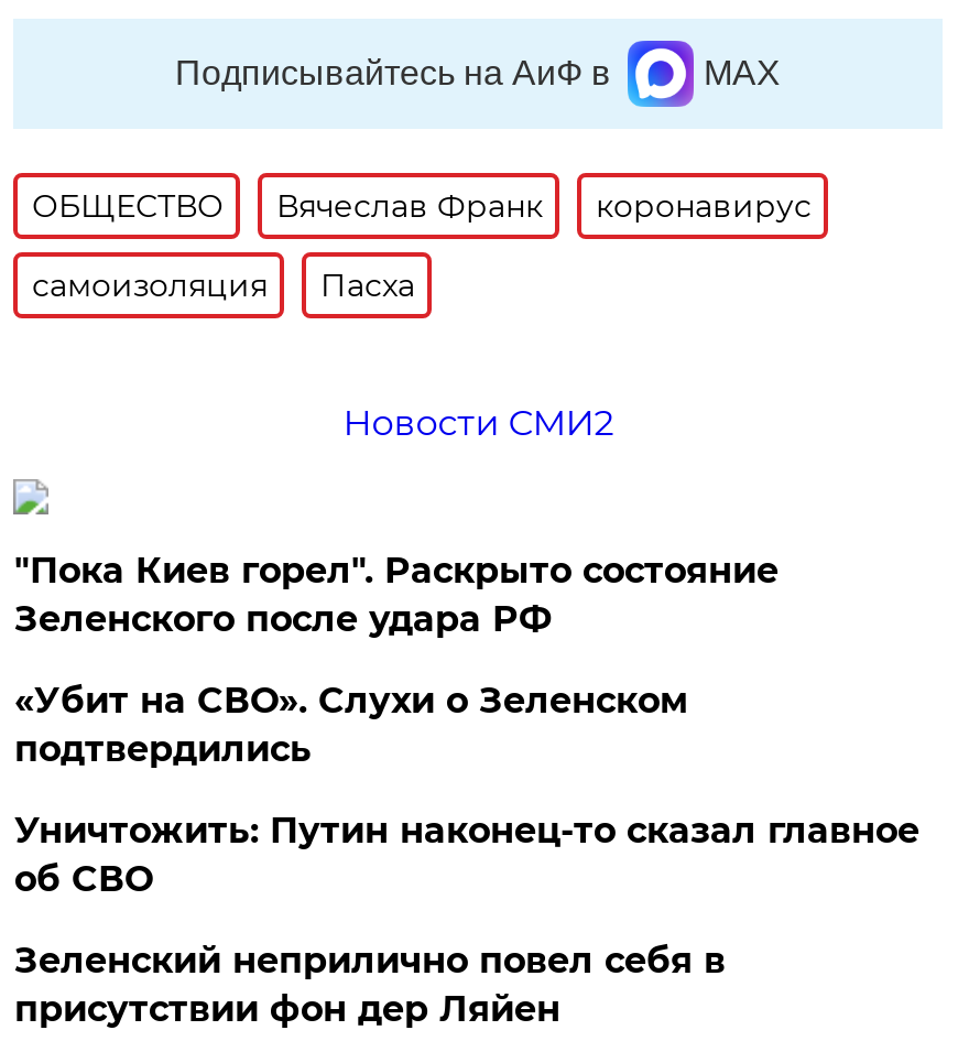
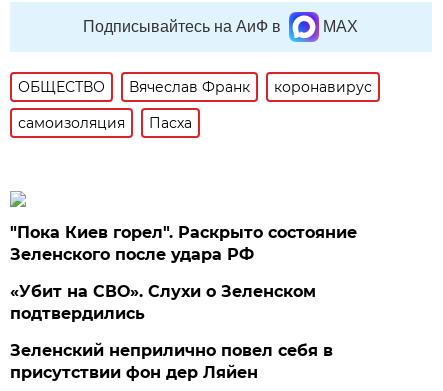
[343,402,614,444] Новости СМИ2 -> none
[14,809,919,900] Уничтожить: Путин наконец-то сказал главное | об СВО -> none

